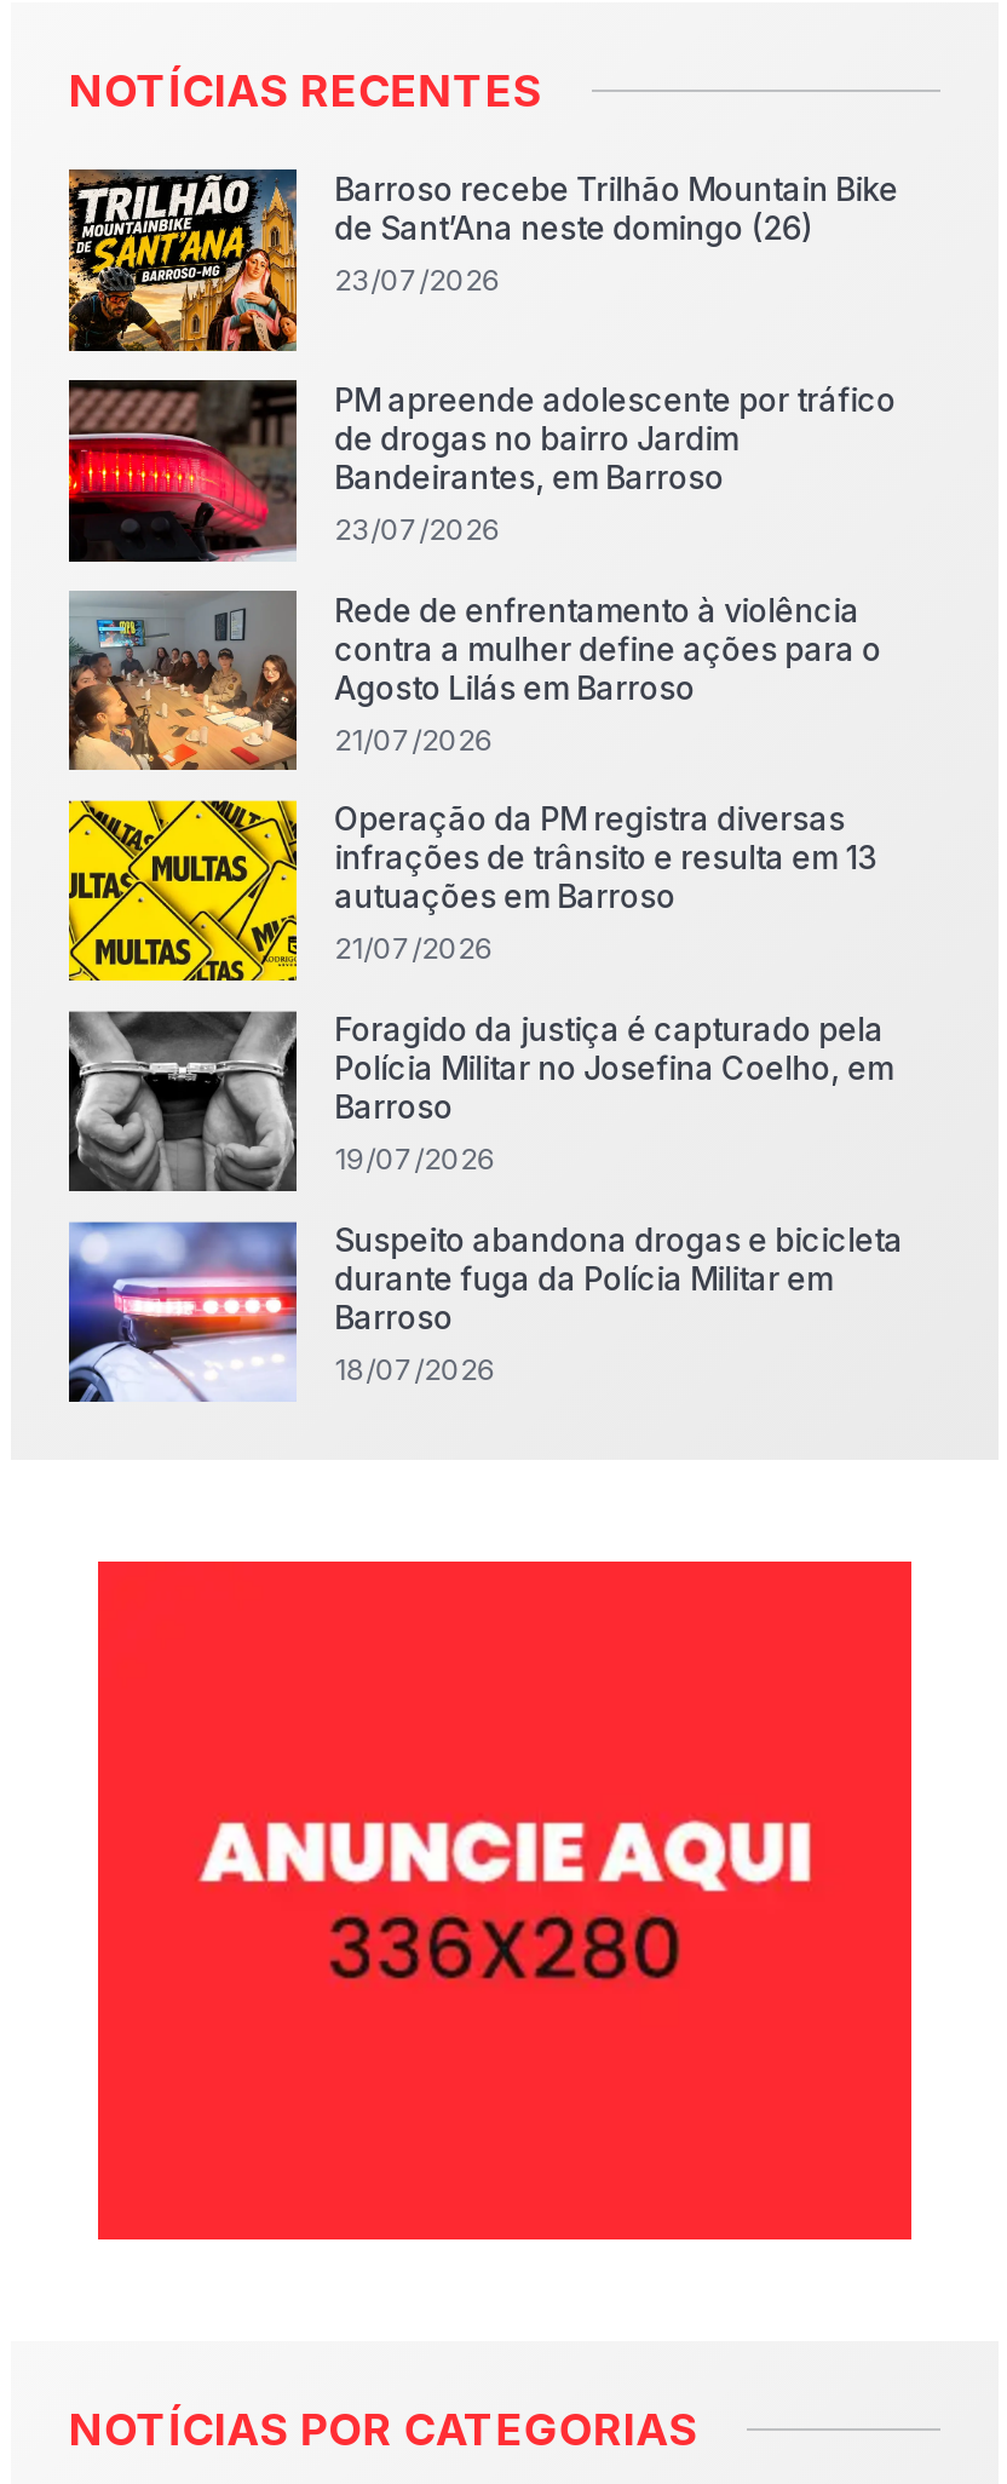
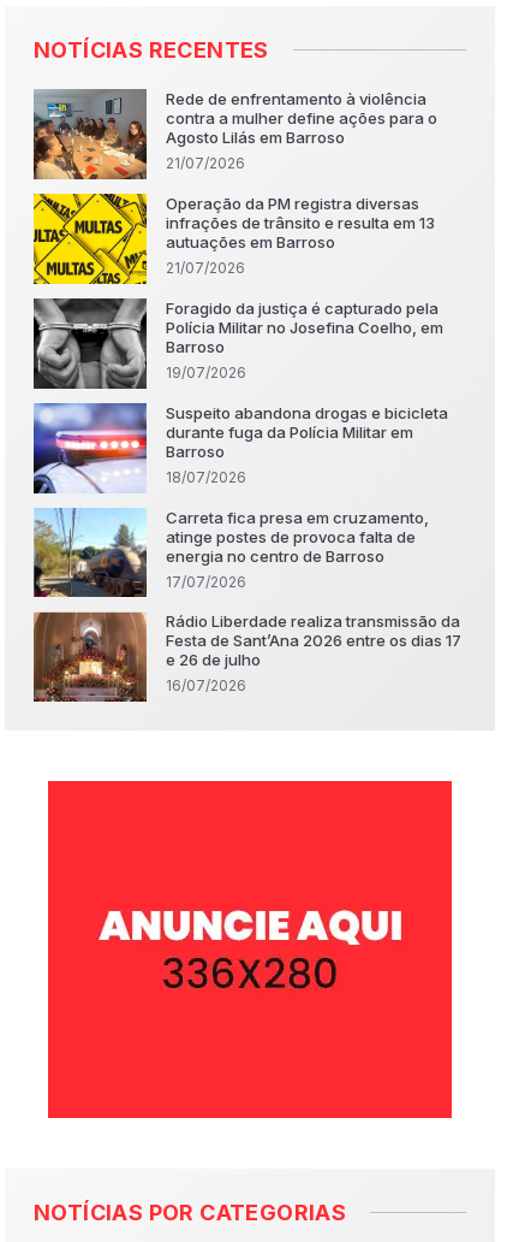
[67,167,898,547] [image] | Barroso recebe Trilhão Mountain Bike | de Sant’Ana neste domingo (26) | 23/07/2026 | PM apreende adolescente por tráfico | de drogas no bairro Jardim | Bandeirantes, em Barroso | 23/07/2026 -> none
[67,378,299,564] [image] -> none
moved [64,588,903,1388] -> [31,88,448,486]: [image] | Rede de enfrentamento à violência | contra a mulher define ações para o | ... | Barroso | 18/07/2026
none -> [32,611,148,703] [image]
none -> [34,507,461,695] [image] | Carreta fica presa em cruzamento, | atinge postes de provoca falta de | energia no centro de Barroso | 17/07/2026 | Rádio Liberdade realiza transmissão da | Festa de Sant’Ana 2026 entre os dias 17 | e 26 de julho | 16/07/2026

